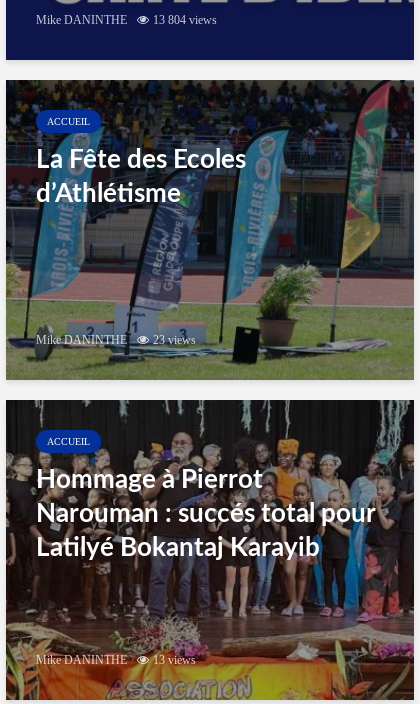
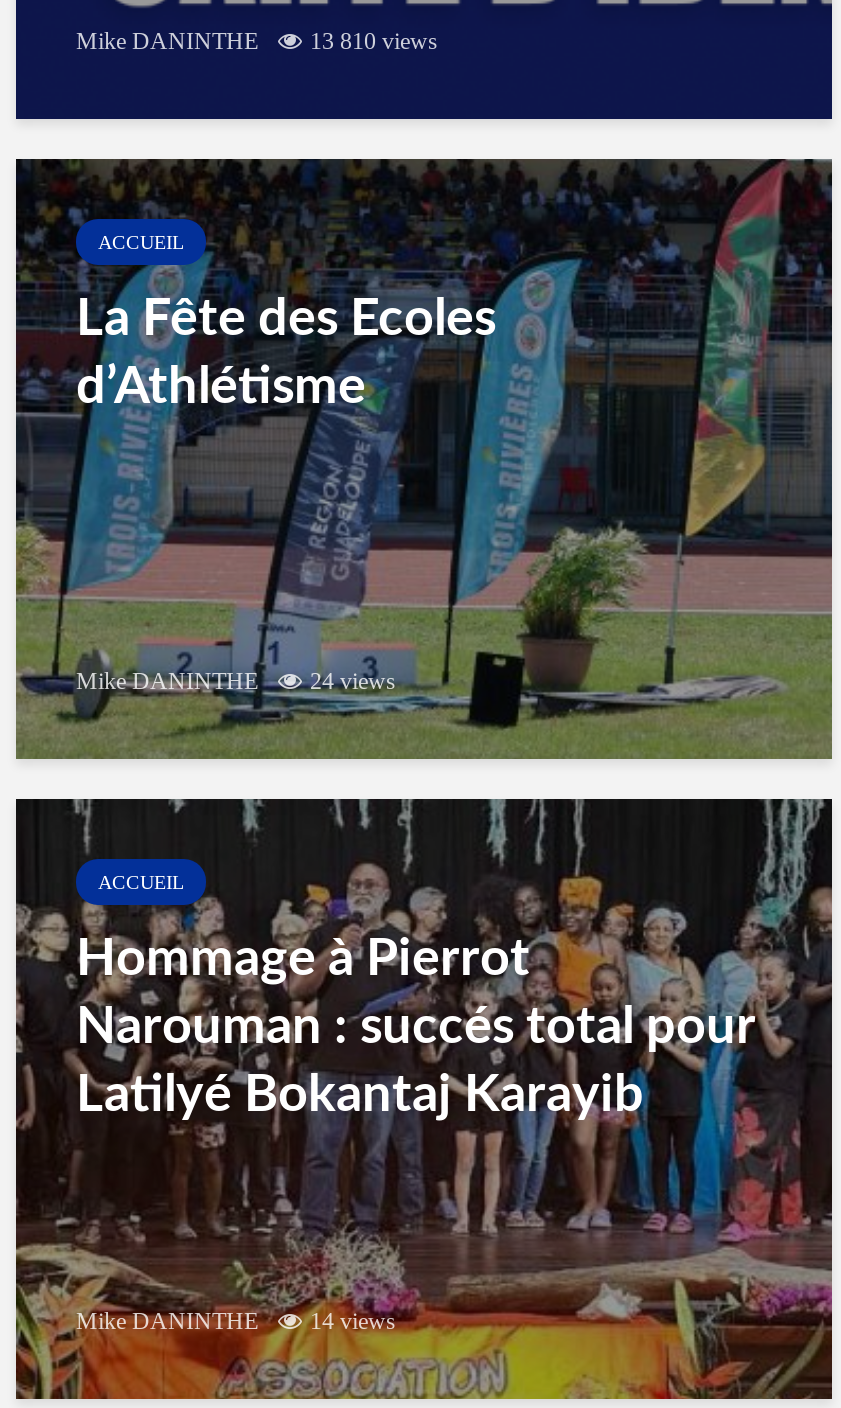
[36,13,217,27] Mike DANINTHE 13 804 views -> [76,27,438,55] Mike DANINTHE 13 810 views
[36,333,196,347] Mike DANINTHE 23 views -> [76,667,396,695] Mike DANINTHE 24 views
[36,653,196,667] Mike DANINTHE 13 views -> [76,1307,396,1335] Mike DANINTHE 14 views

